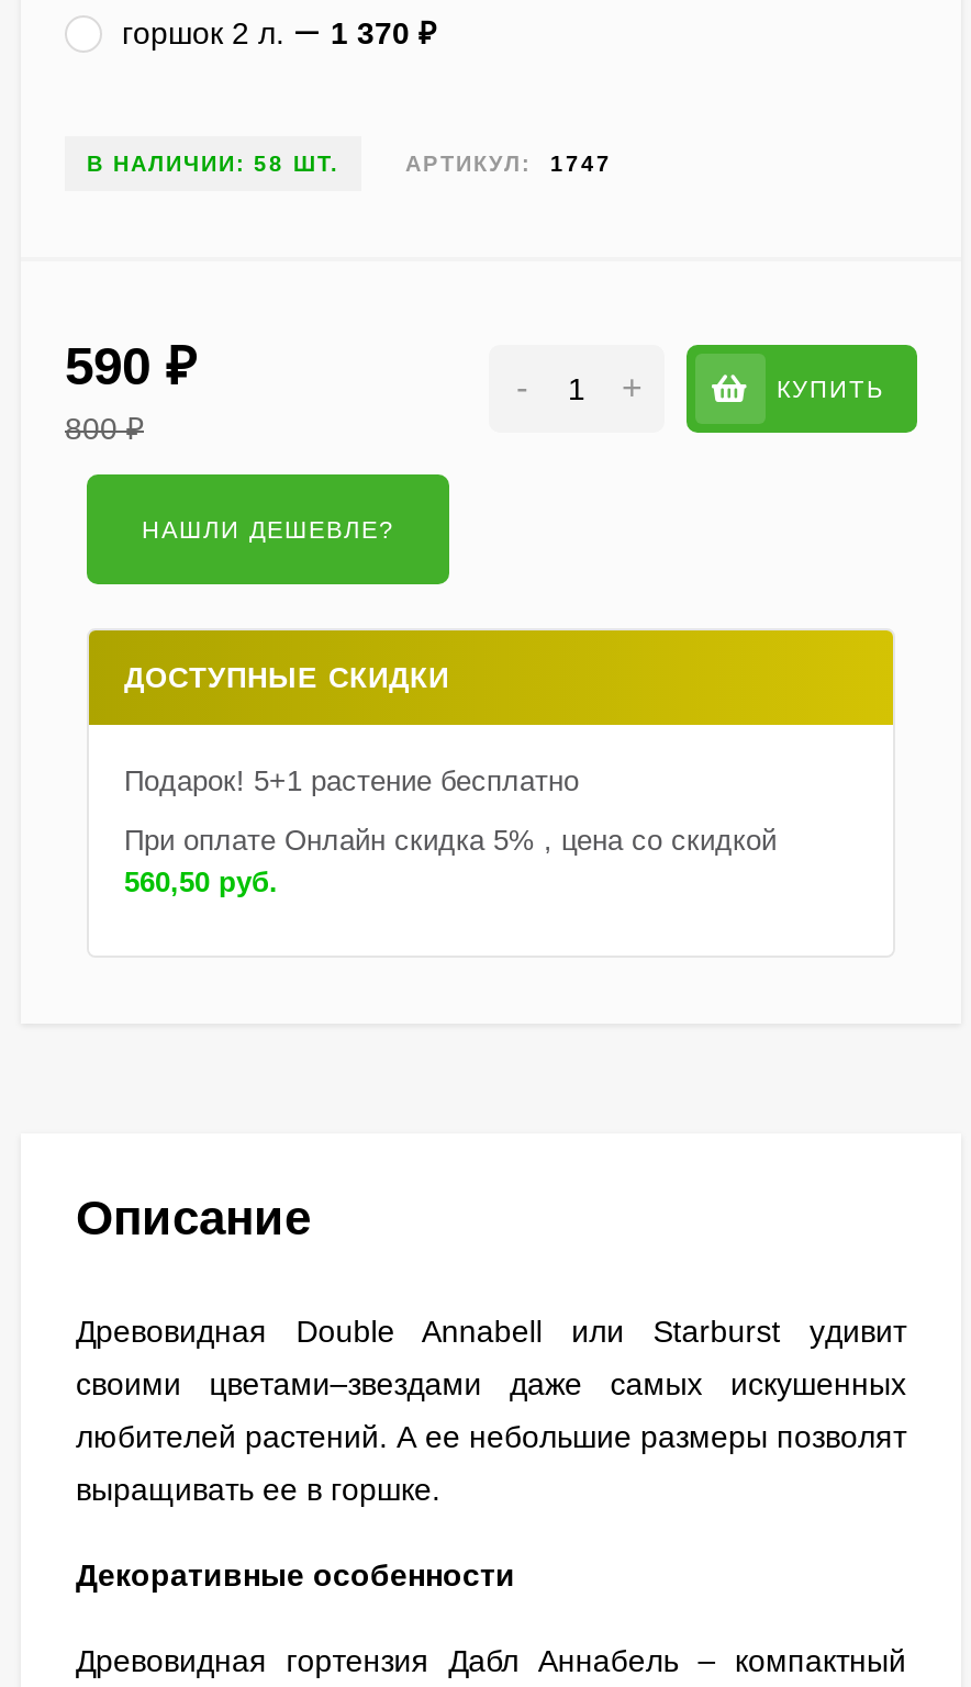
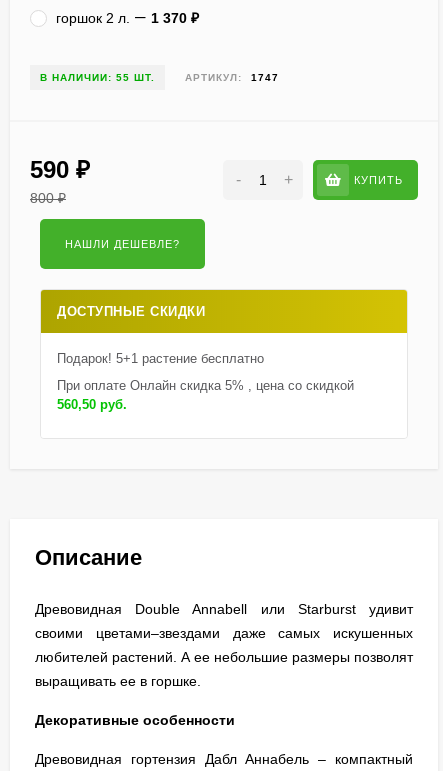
[87,151,339,175] В НАЛИЧИИ: 58 ШТ. -> [40,72,155,83] В НАЛИЧИИ: 55 ШТ.

